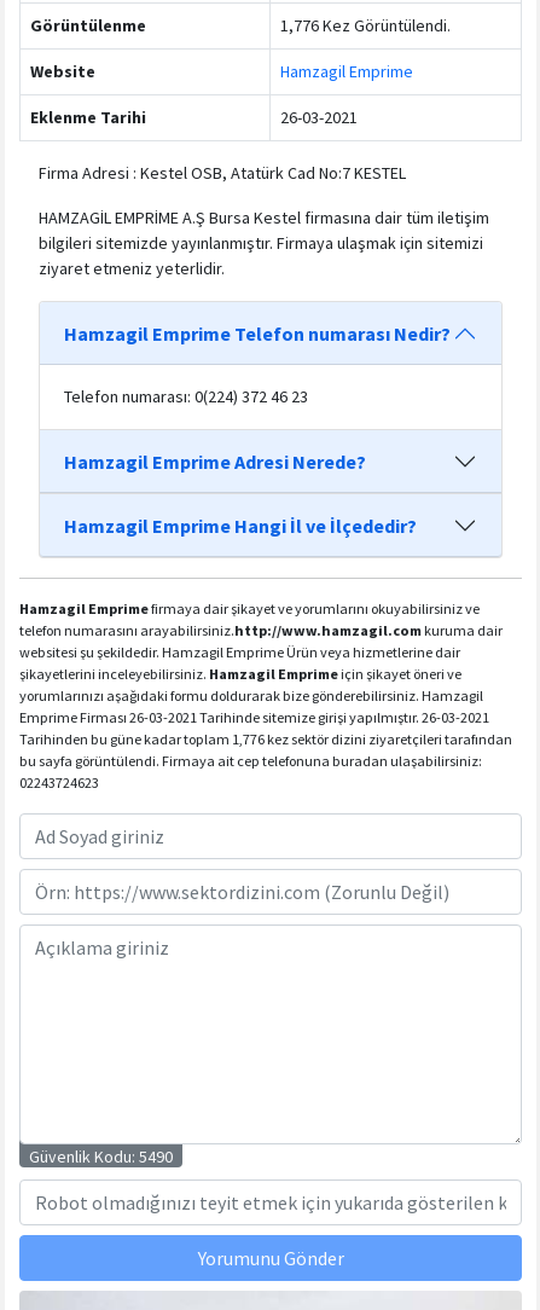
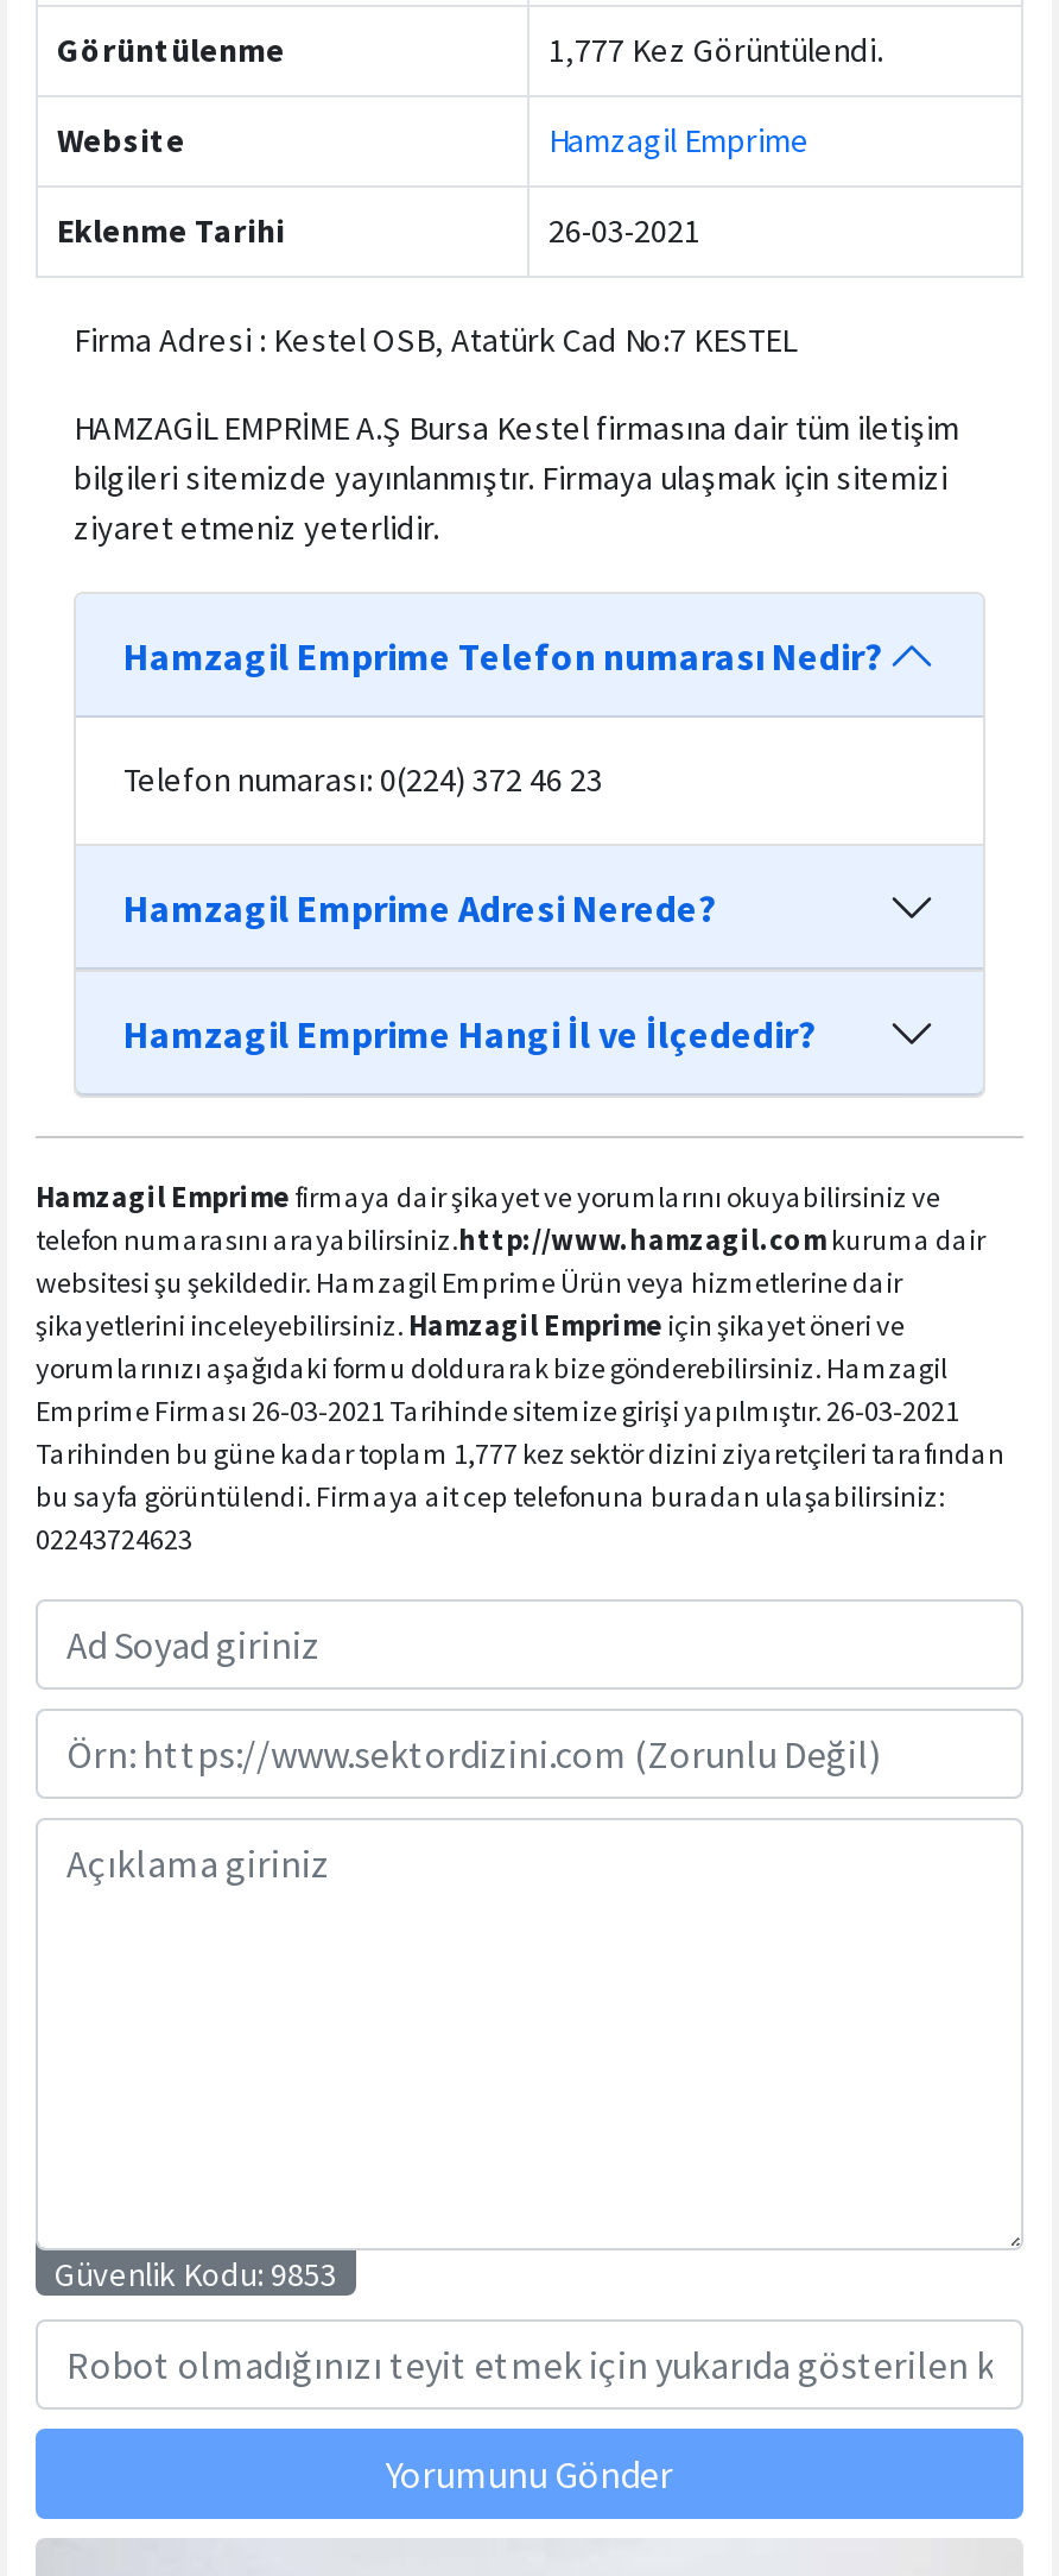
[280,15,451,36] 1,776 Kez Görüntülendi. -> [548,29,883,71] 1,777 Kez Görüntülendi.
[19,730,512,748] Tarihinden bu güne kadar toplam 1,776 kez sektör dizini ziyaretçileri tarafından -> [36,1435,1004,1471] Tarihinden bu güne kadar toplam 1,777 kez sektör dizini ziyaretçileri tarafından
[29,1146,173,1167] Güvenlik Kodu: 5490 -> [55,2253,337,2296] Güvenlik Kodu: 9853

